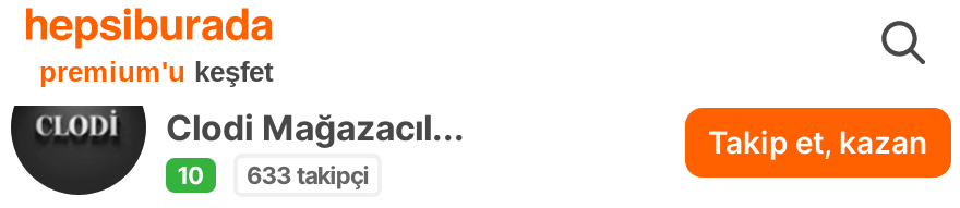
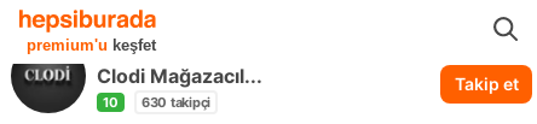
[708,123,928,160] Takip et, kazan -> [454,73,518,94] Takip et
[177,160,369,191] 10 633 takipçi -> [103,94,210,111] 10 630 takipçi

